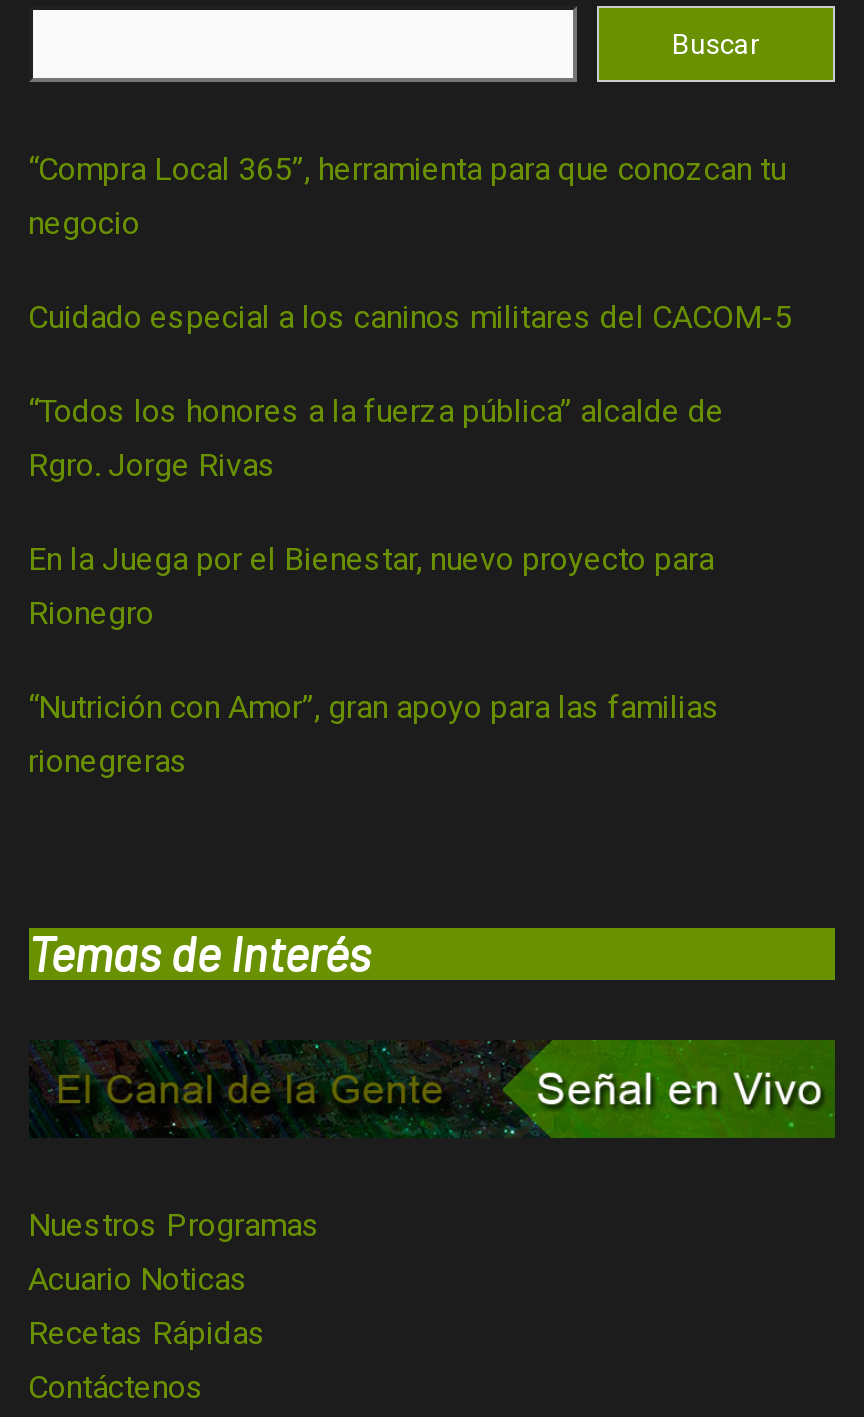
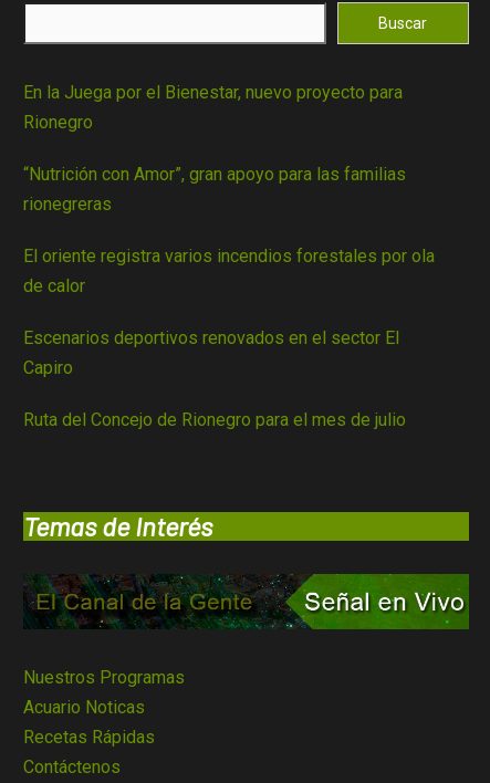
[28,149,792,483] “Compra Local 365”, herramienta para que conozcan tu | negocio | Cuidado especial a los caninos militares del CACOM-5 | “Todos los honores a la fuerza pública” alcalde de | Rgro. Jorge Rivas -> none
moved [28,539,720,779] -> [23,82,405,214]: En la Juega por el Bienestar, nuevo proyecto para | Rionegro | “Nutrición con Amor”, gran apoyo para las familias | rionegreras
none -> [23,245,434,430] El oriente registra varios incendios forestales por ola | de calor | Escenarios deportivos renovados en el sector El | Capiro | Ruta del Concejo de Rionegro para el mes de julio

